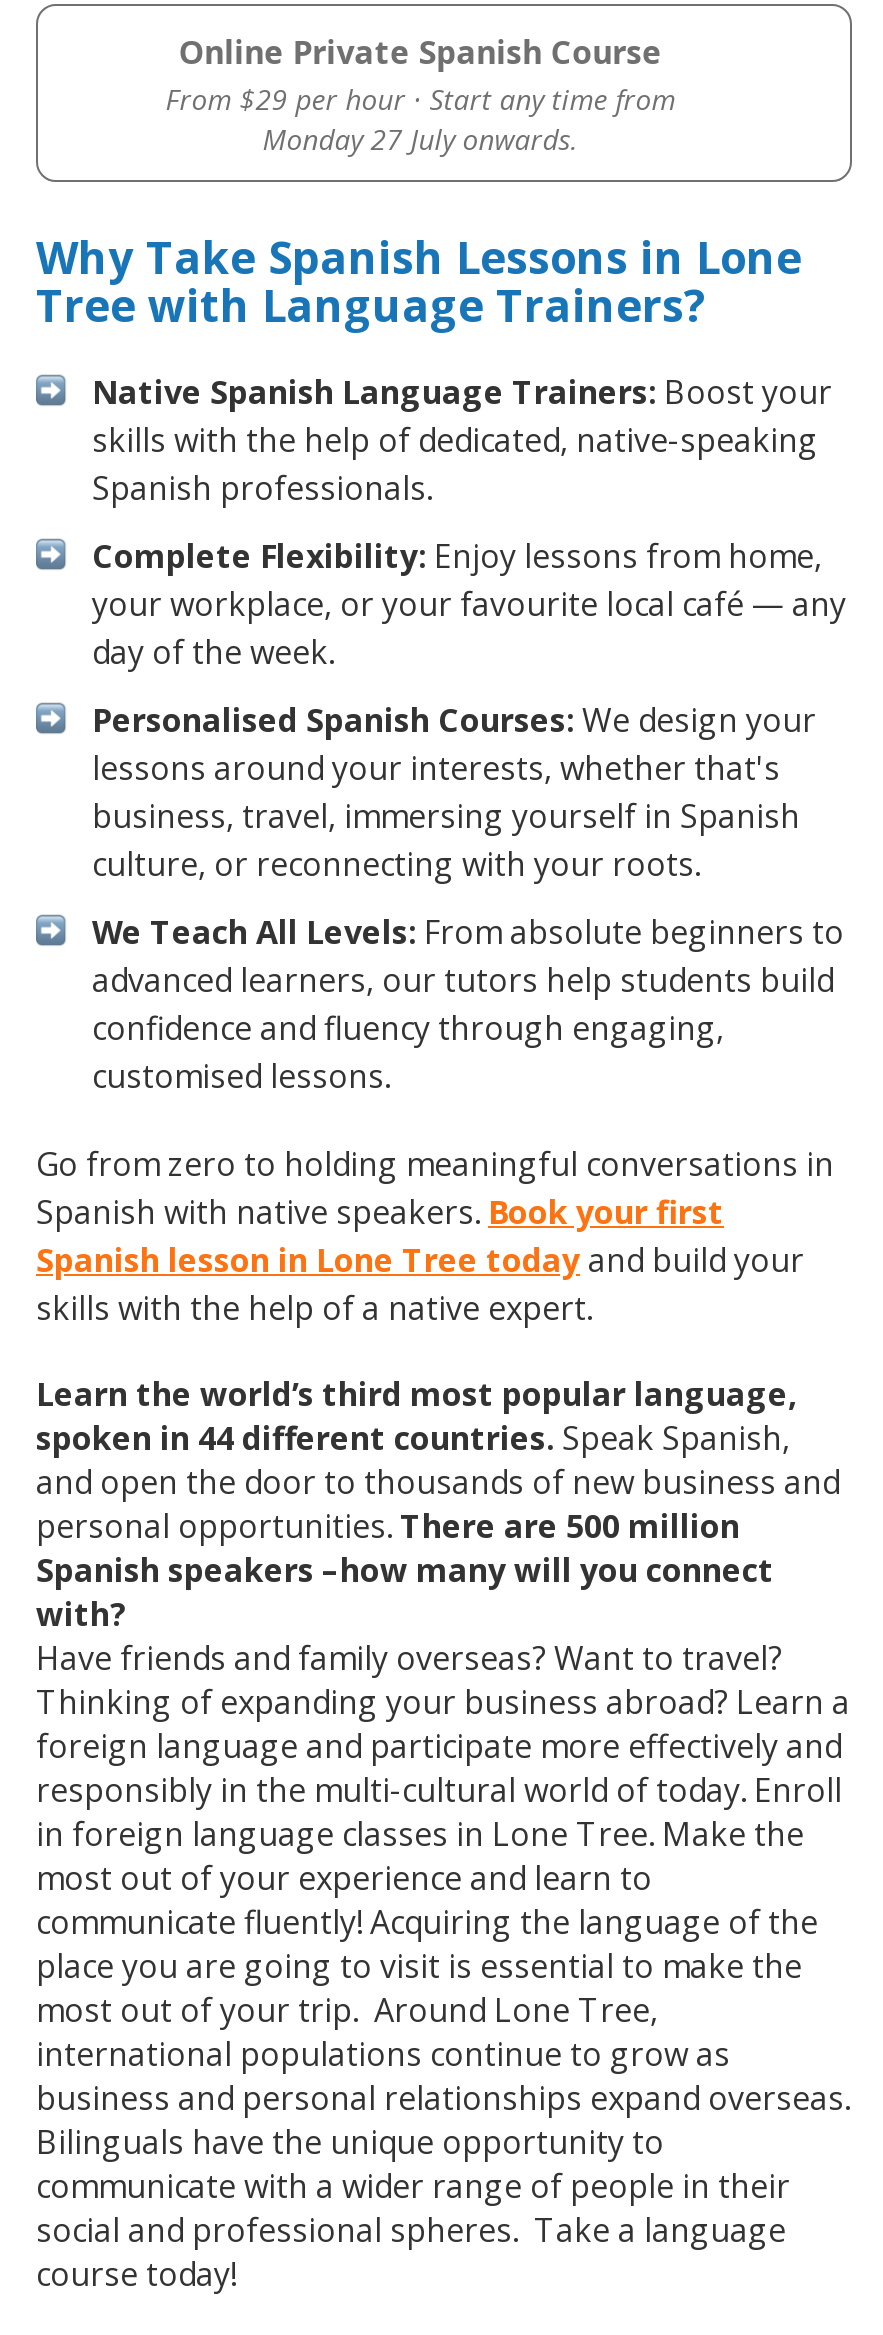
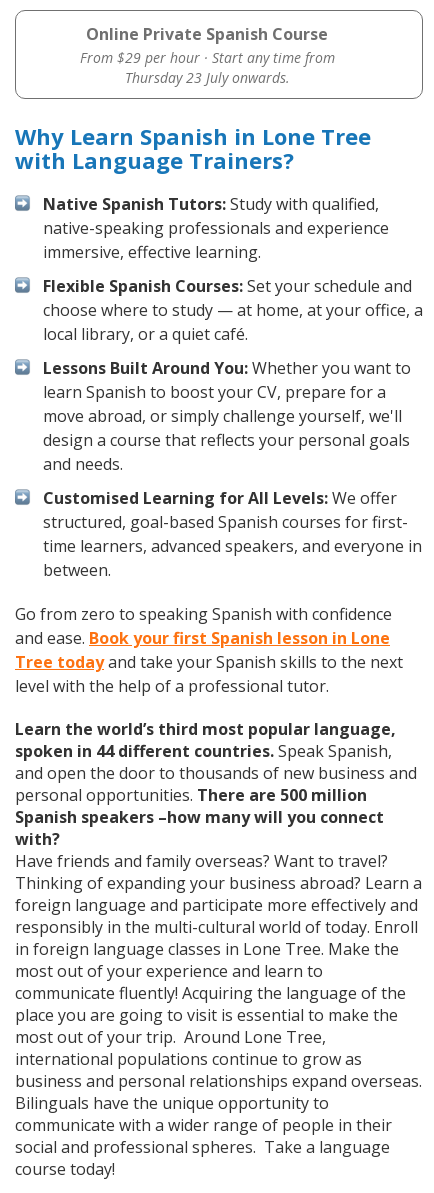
[262,120,578,158] Monday 27 July onwards. -> [125,68,290,87] Thursday 23 July onwards.
[36,226,802,334] Why Take Spanish Lessons in Lone | Tree with Language Trainers? -> [15,121,371,175] Why Learn Spanish in Lone Tree | with Language Trainers?
[92,370,832,510] Native Spanish Language Trainers: Boost your | skills with the help of dedicated, native-speaking | Spanish professionals. -> [43,193,389,263] Native Spanish Tutors: Study with qualified, | native-speaking professionals and experience | immersive, effective learning.
[92,534,846,674] Complete Flexibility: Enjoy lessons from home, | your workplace, or your favourite local café — any | day of the week. -> [43,275,423,345] Flexible Spanish Courses: Set your schedule and | choose where to study — at home, at your office, a | local library, or a quiet café.
[92,698,816,886] Personalised Spanish Courses: We design your | lessons around your interests, whether that's | business, travel, immersing yourself in Spanish | culture, or reconnecting with your roots. -> [43,357,411,475] Lessons Built Around You: Whether you want to | learn Spanish to boost your CV, prepare for a | move abroad, or simply challenge yourself, we'll | design a course that reflects your personal goals | and needs.
[92,910,844,1098] We Teach All Levels: From absolute beginners to | advanced learners, our tutors help students build | confidence and fluency through engaging, | customised lessons. -> [43,487,422,581] Customised Learning for All Levels: We offer | structured, goal-based Spanish courses for first- | time learners, advanced speakers, and everyone in | between.
[36,1142,834,1330] Go from zero to holding meaningful conversations in | Spanish with native speakers. Book your first | Spanish lesson in Lone Tree today and build your | skills with the help of a native expert. -> [15,603,403,697] Go from zero to speaking Spanish with confidence | and ease. Book your first Spanish lesson in Lone | Tree today and take your Spanish skills to the next | level with the help of a professional tutor.

